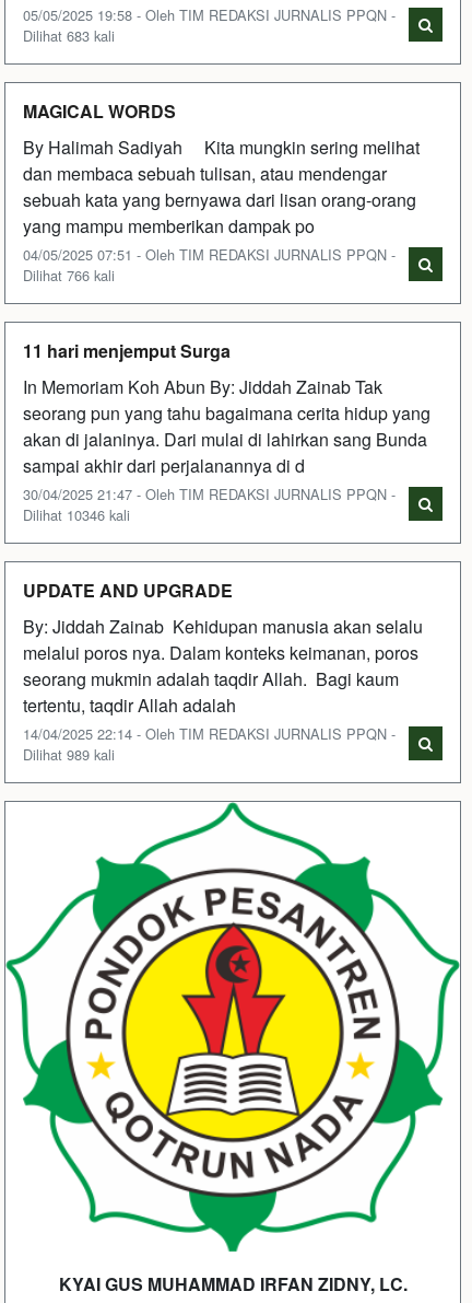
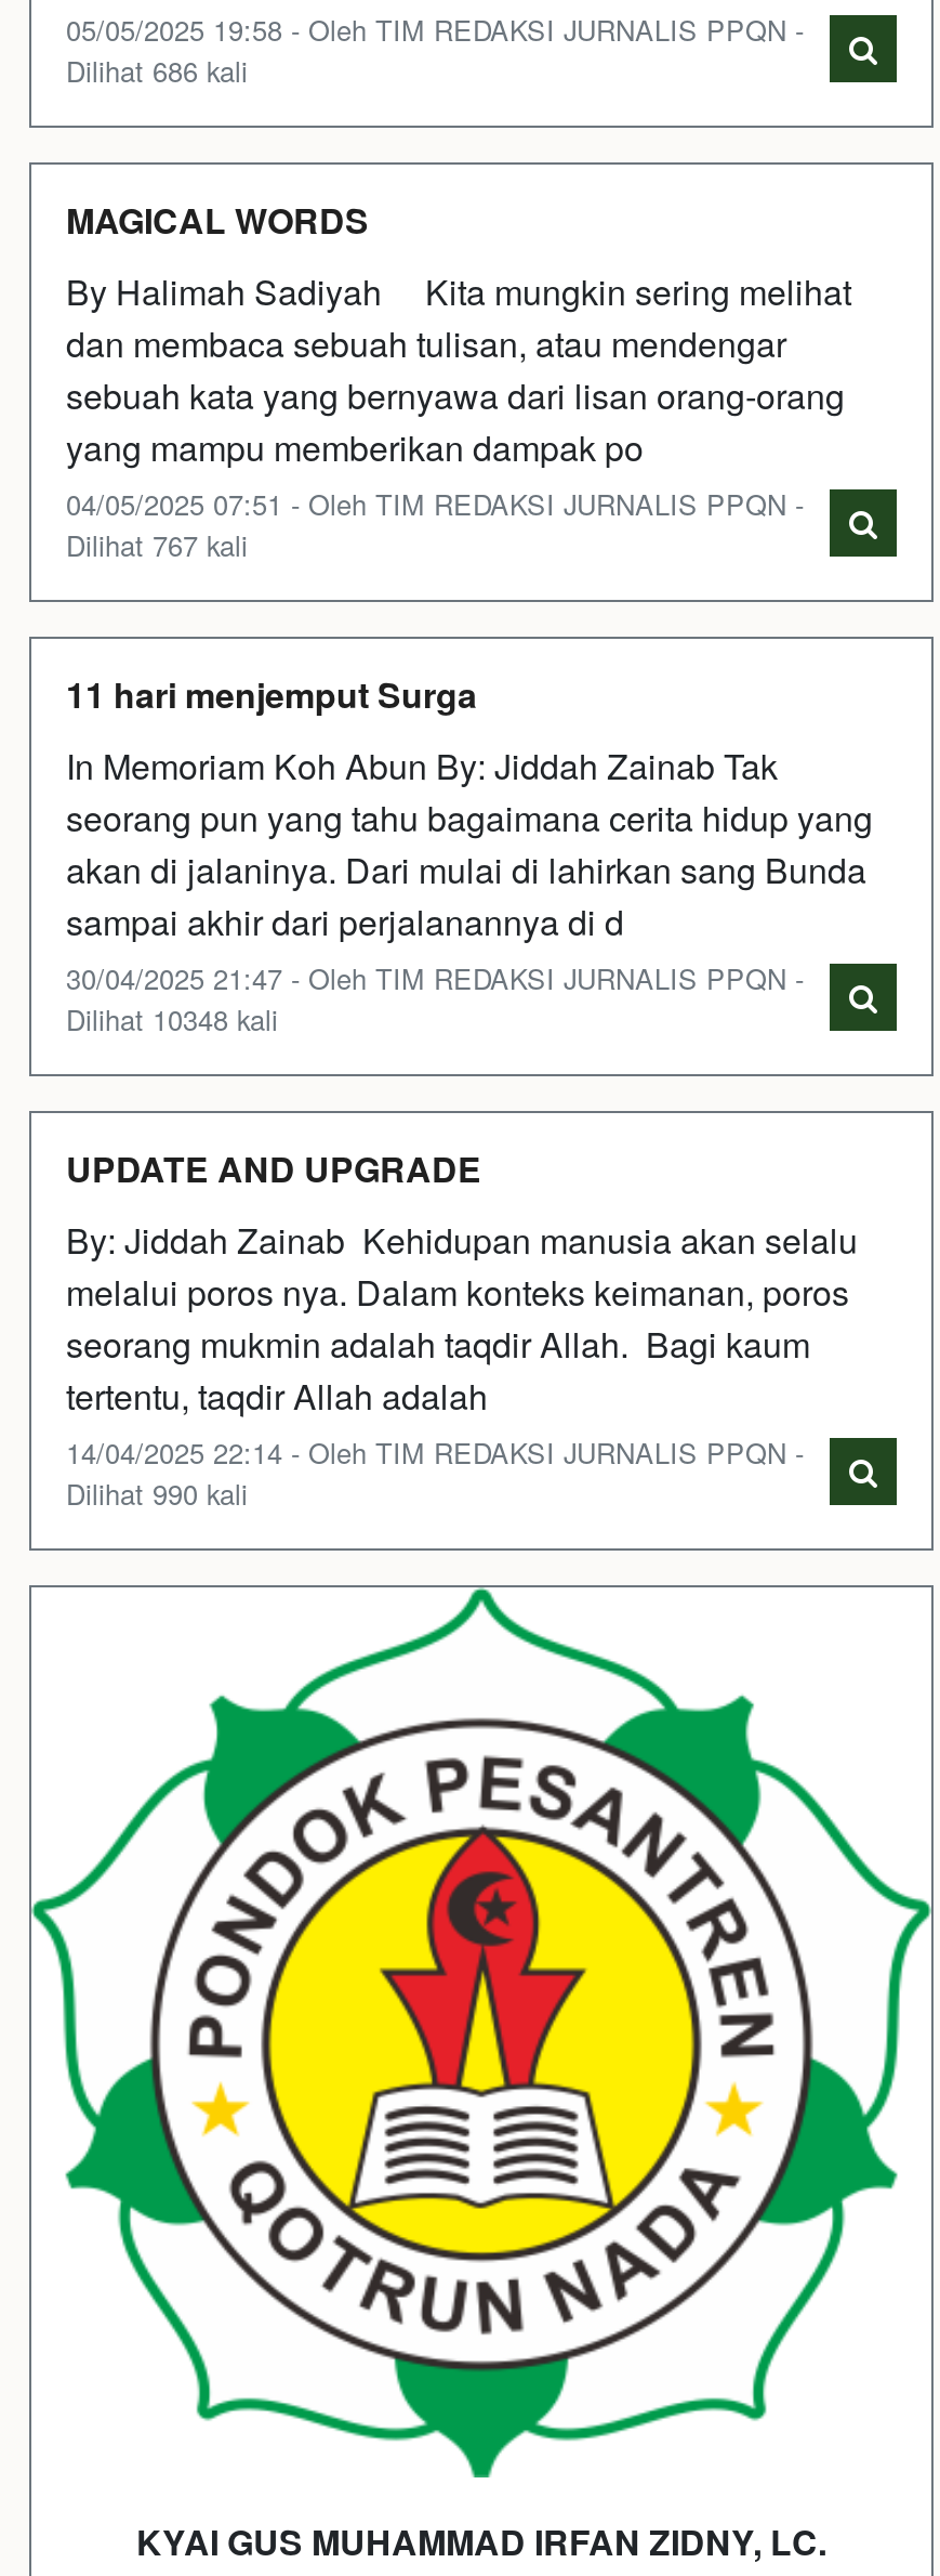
[23,25,115,46] Dilihat 683 kali -> [66,49,248,91] Dilihat 686 kali
[23,265,115,285] Dilihat 766 kali -> [66,524,248,565] Dilihat 767 kali
[23,504,130,525] Dilihat 10346 kali -> [66,998,278,1039] Dilihat 10348 kali
[23,744,115,765] Dilihat 989 kali -> [66,1472,248,1513] Dilihat 990 kali

